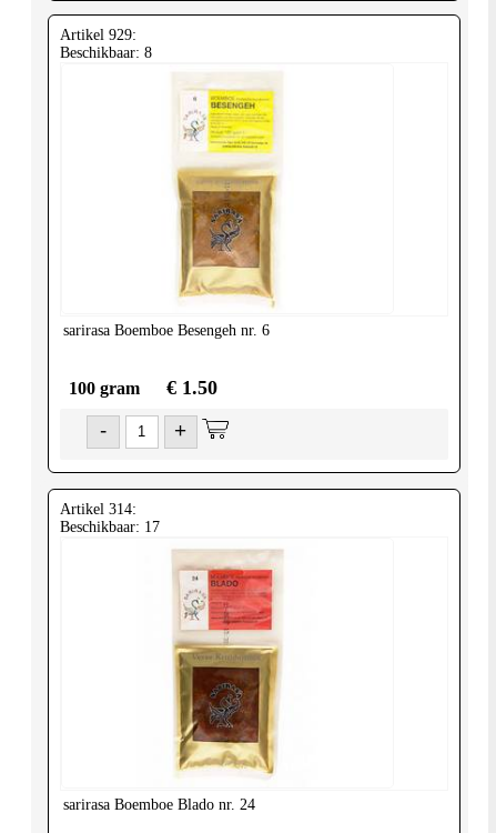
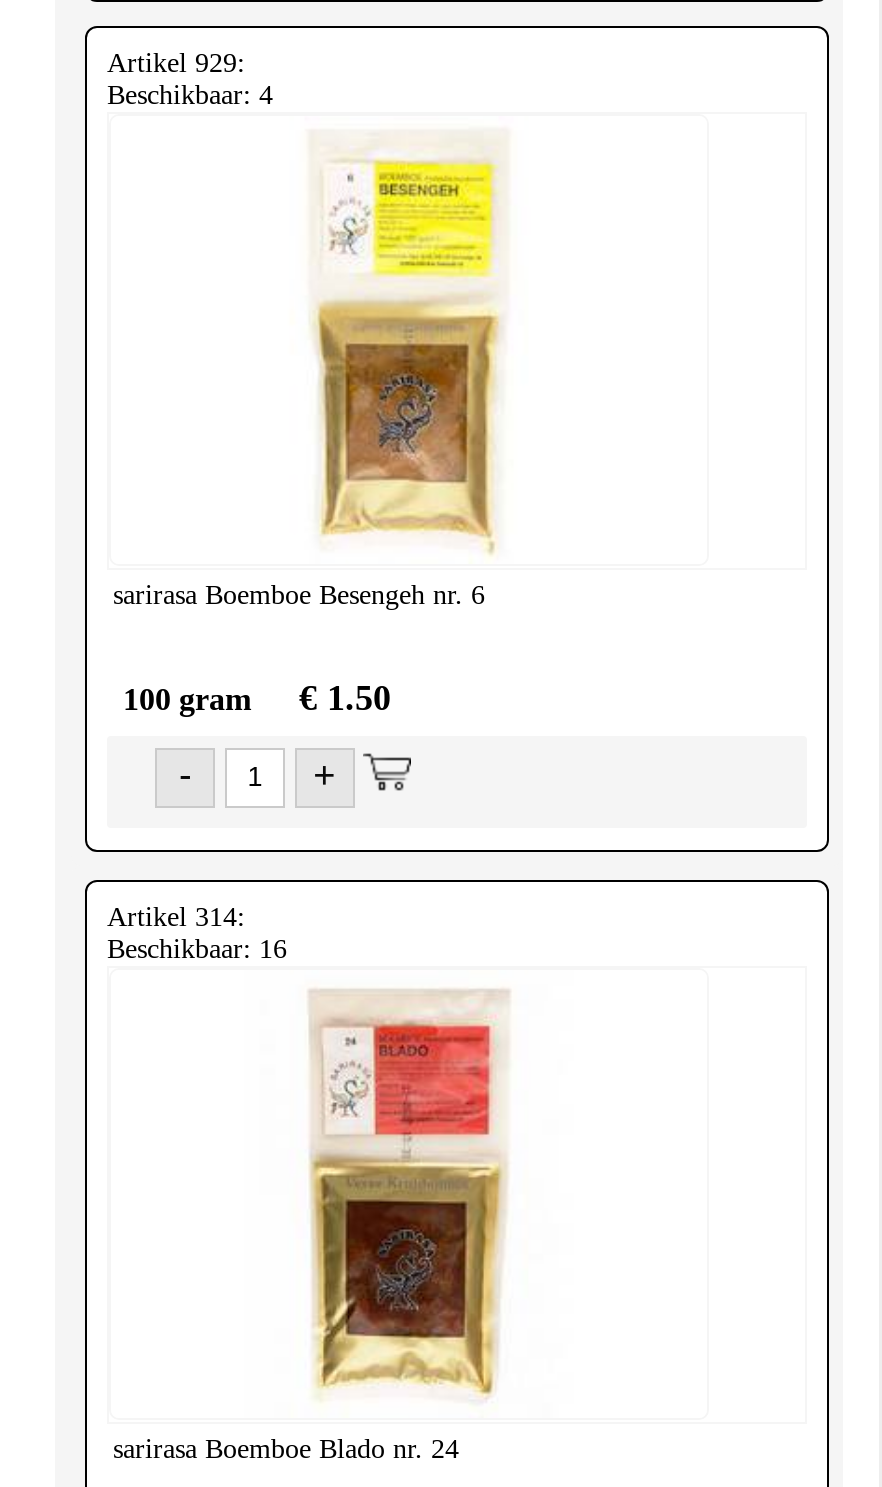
[60,45,152,62] Beschikbaar: 8 -> [107,81,273,111] Beschikbaar: 4
[60,519,160,535] Beschikbaar: 17 -> [107,934,287,964] Beschikbaar: 16

